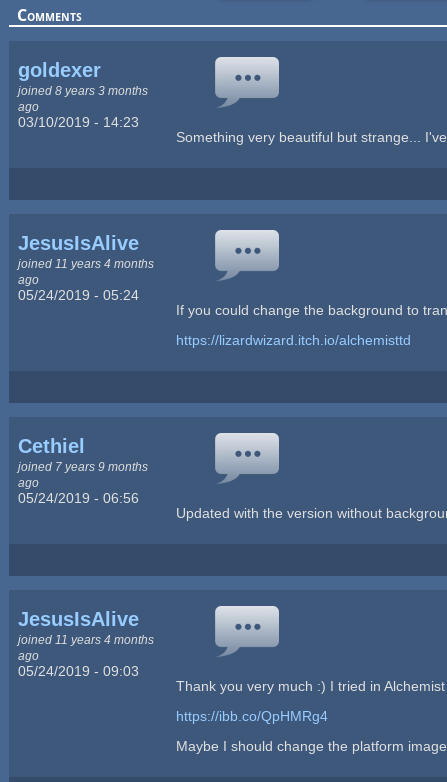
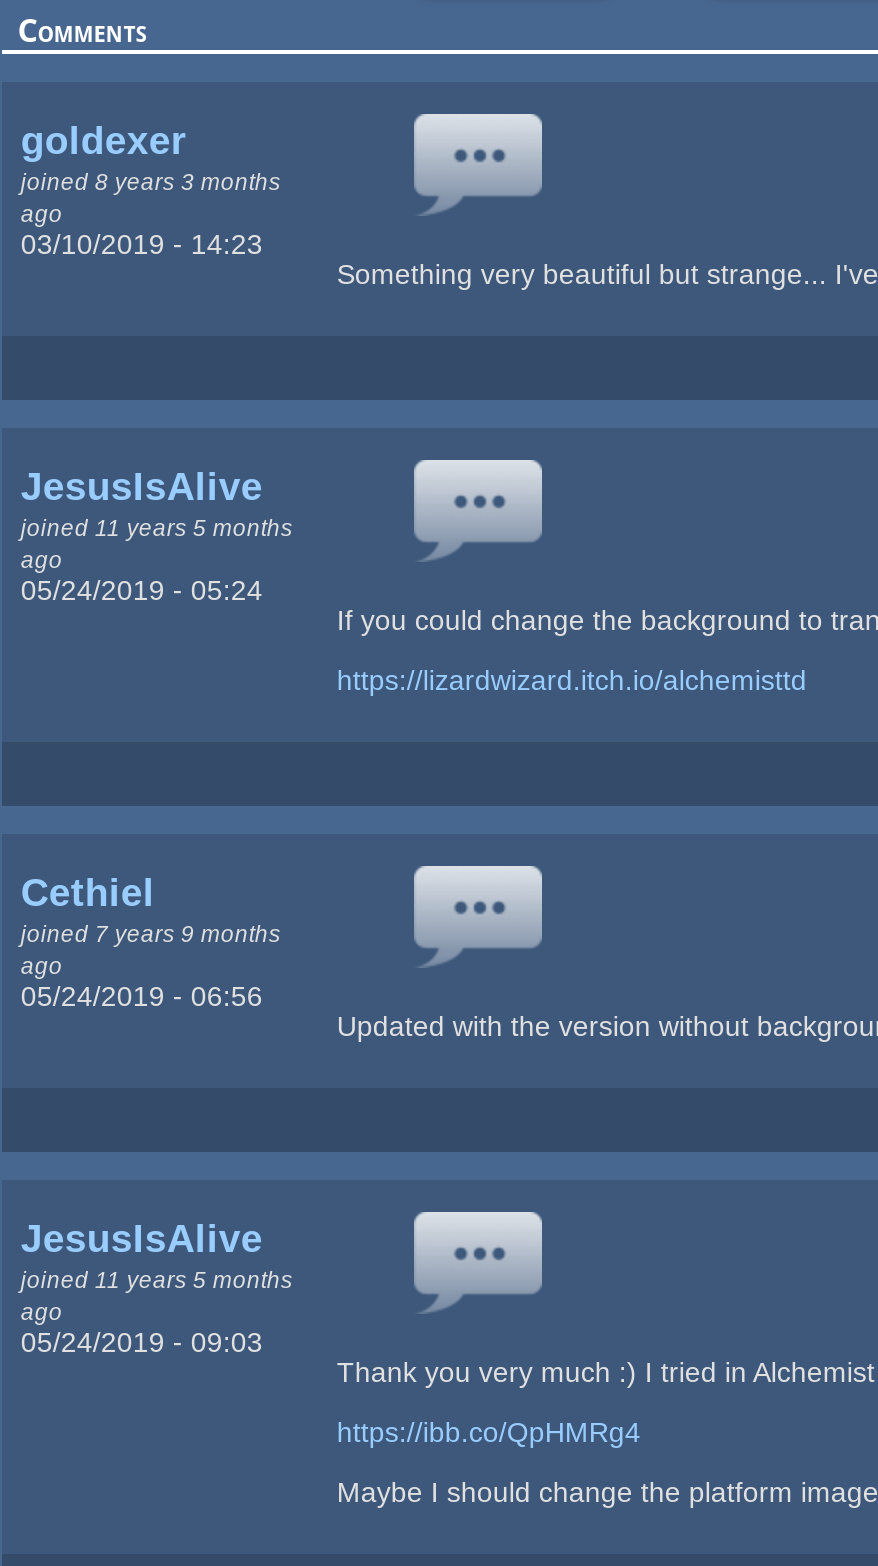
[18,256,154,269] joined 11 years 4 months -> [21,513,293,539] joined 11 years 5 months
[18,633,154,646] joined 11 years 4 months -> [21,1265,293,1291] joined 11 years 5 months

